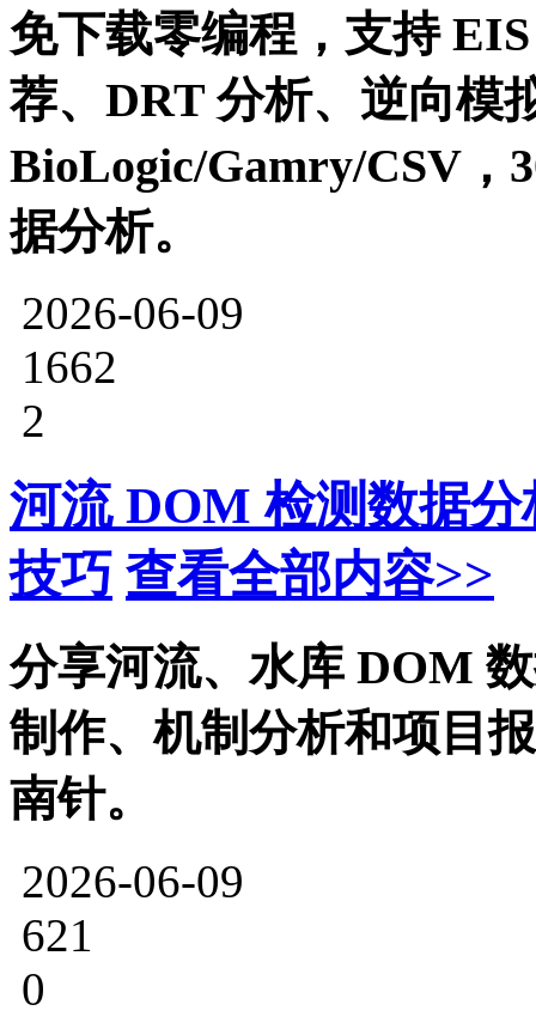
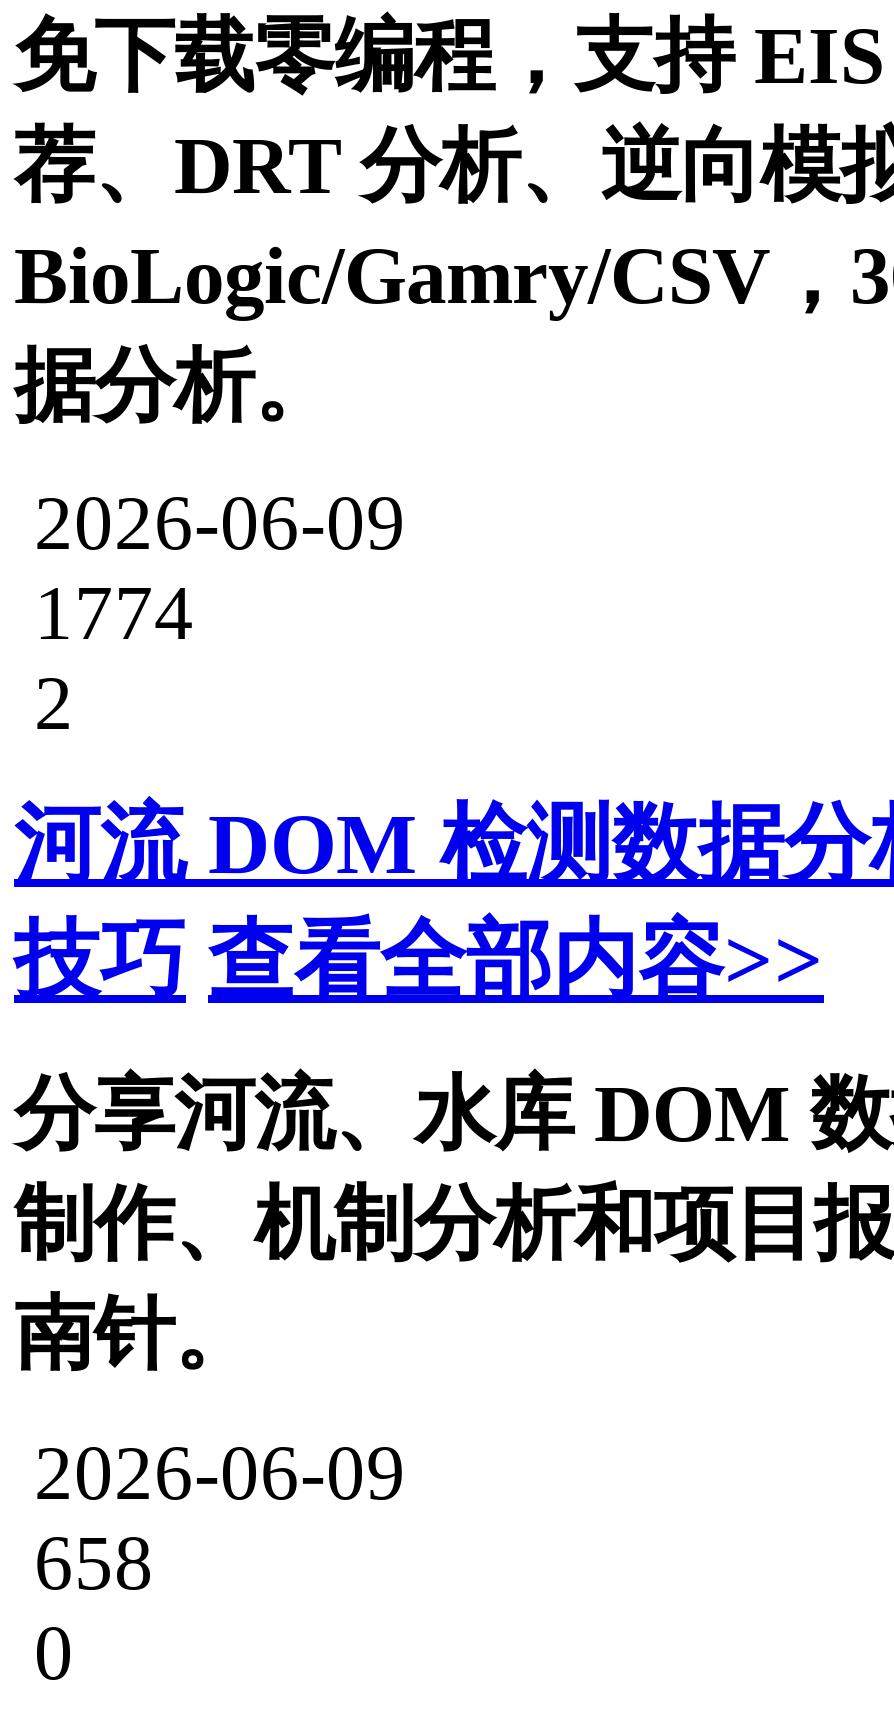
[10,341,117,393] 1662 -> [14,569,194,655] 1774
[10,909,93,961] 621 -> [14,1519,154,1605] 658

